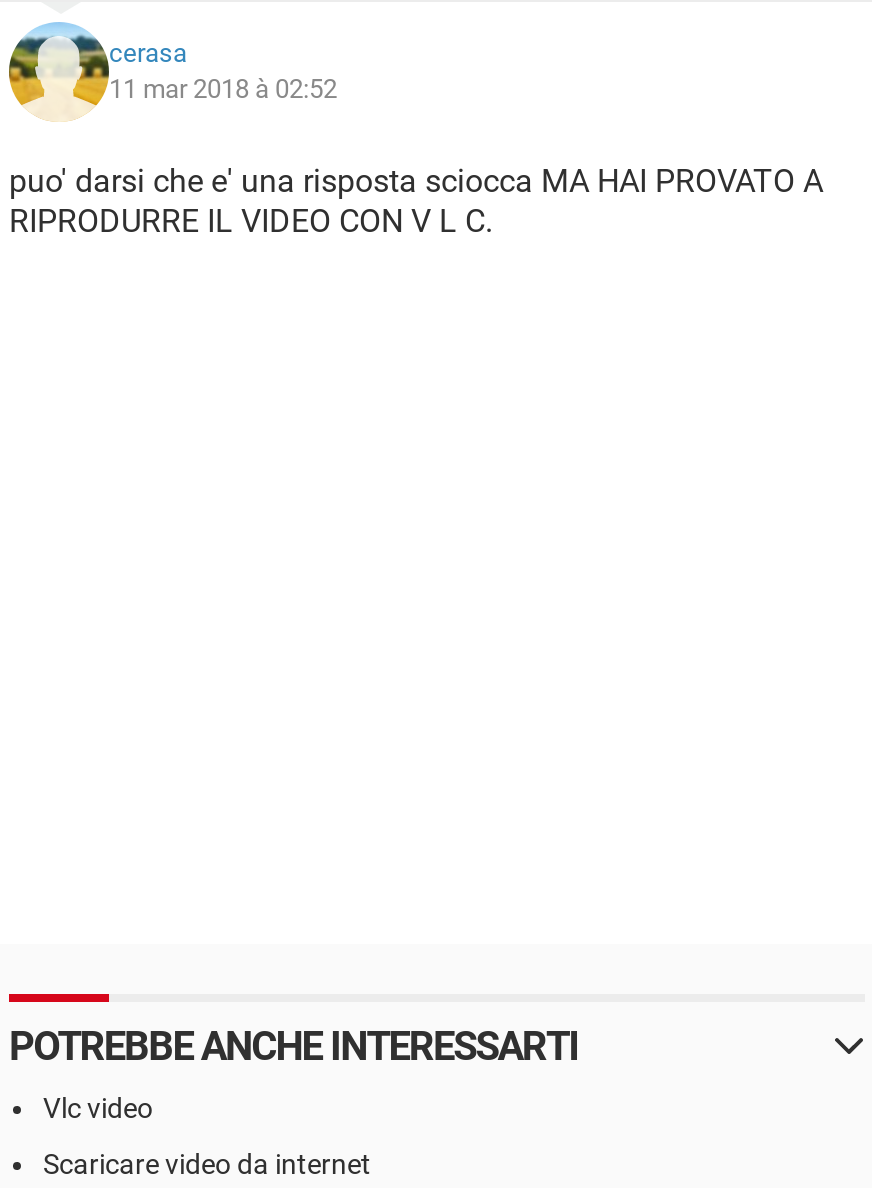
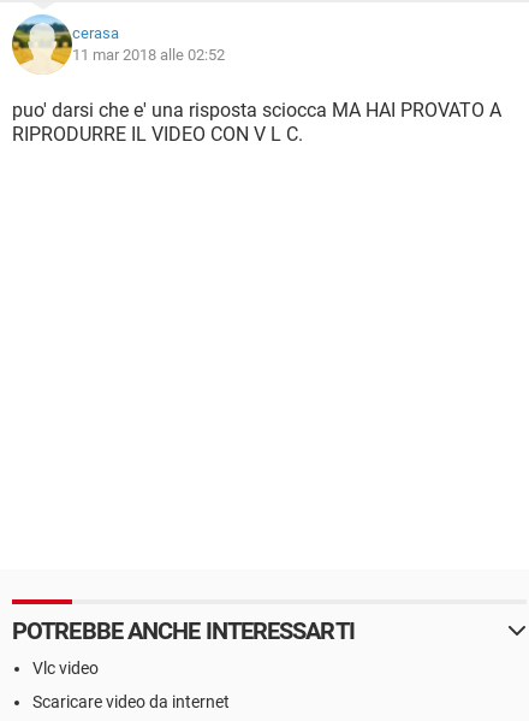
[109,74,337,104] 11 mar 2018 à 02:52 -> [72,46,225,64] 11 mar 2018 alle 02:52

